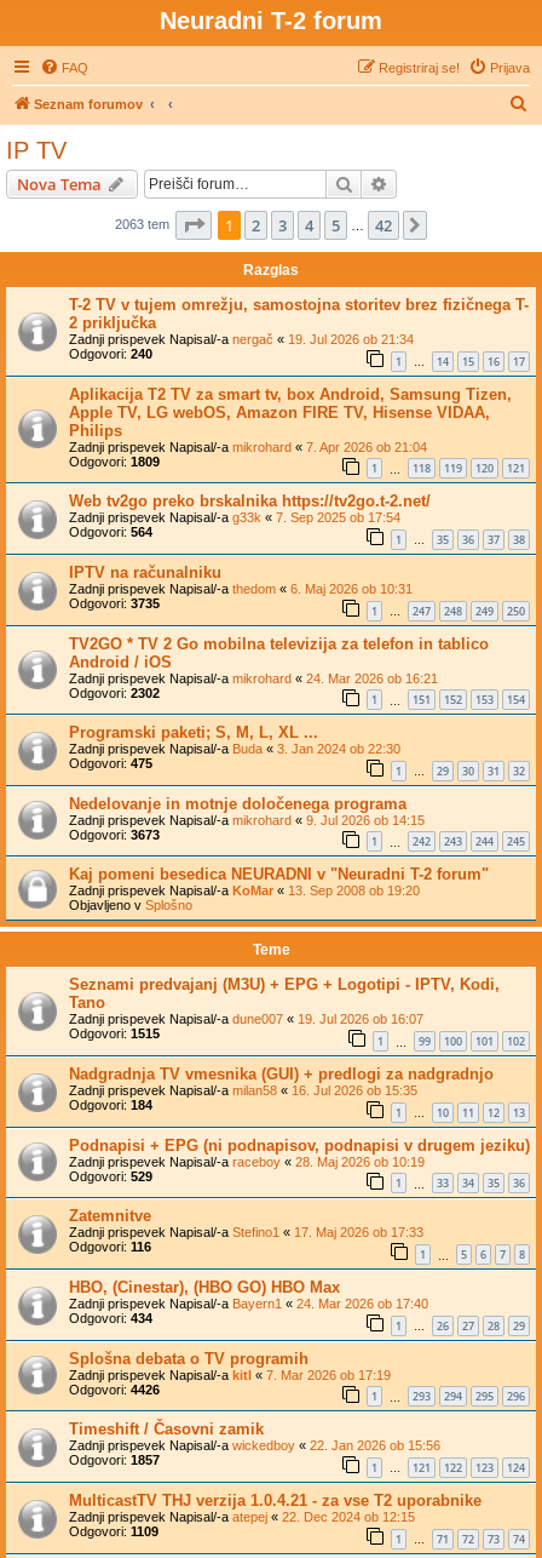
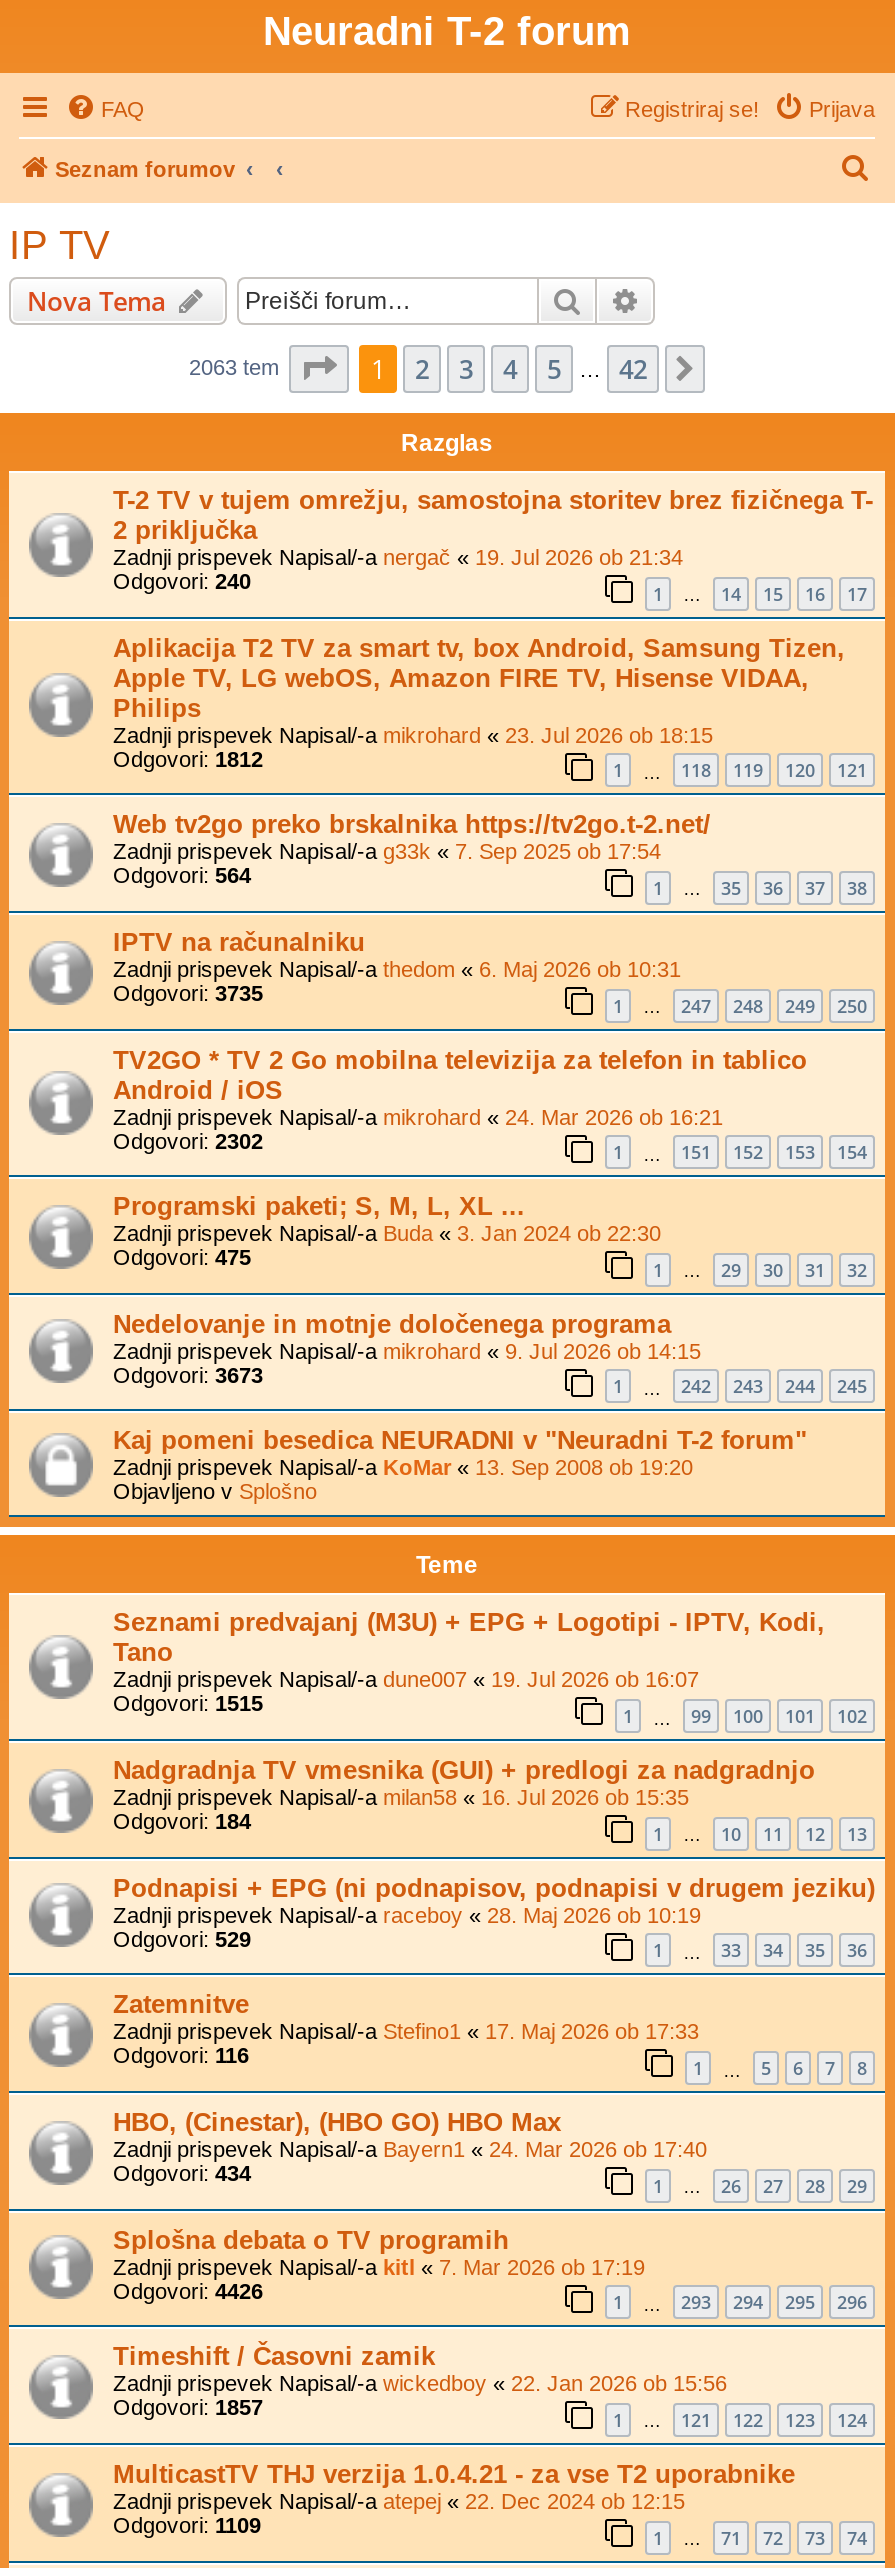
[69,439,427,454] Zadnji prispevek Napisal/-a mikrohard «7. Apr 2026 ob 21:04 -> [113,722,713,746] Zadnji prispevek Napisal/-a mikrohard «23. Jul 2026 ob 18:15
[69,454,160,468] Odgovori: 1809 -> [113,746,263,770] Odgovori: 1812

